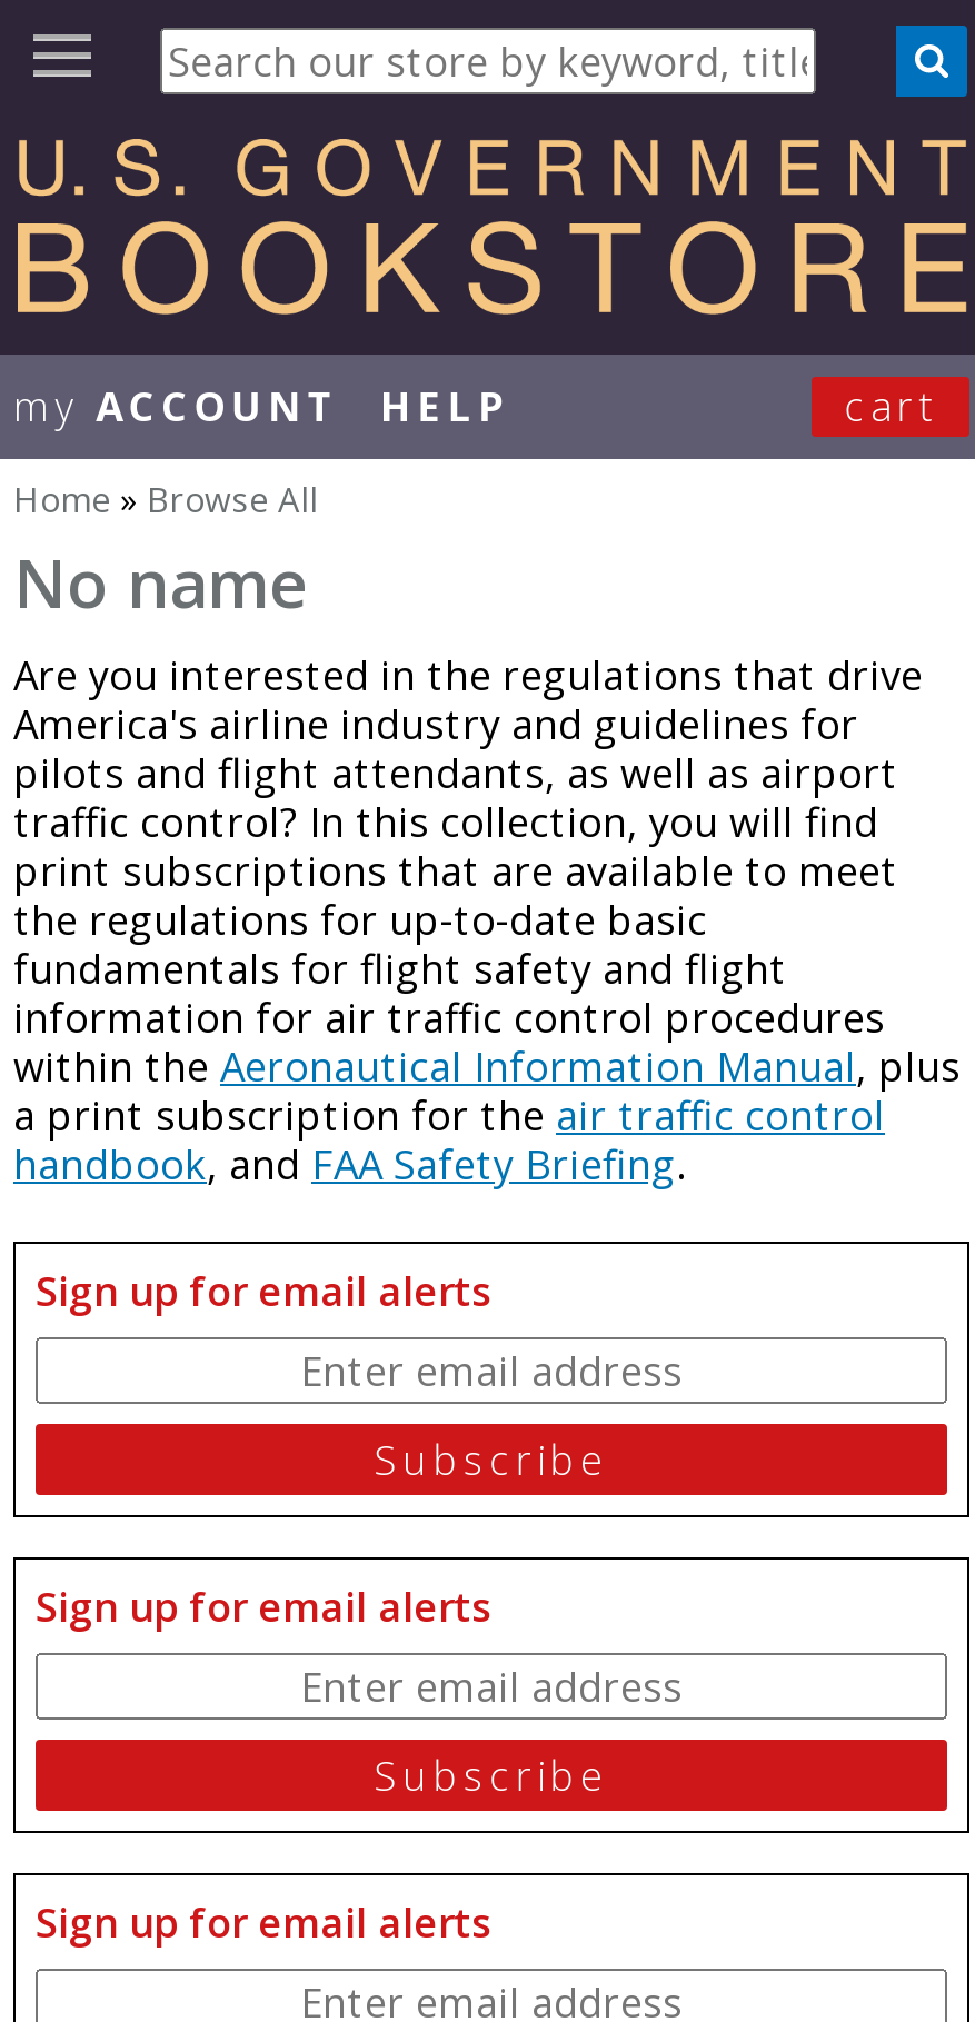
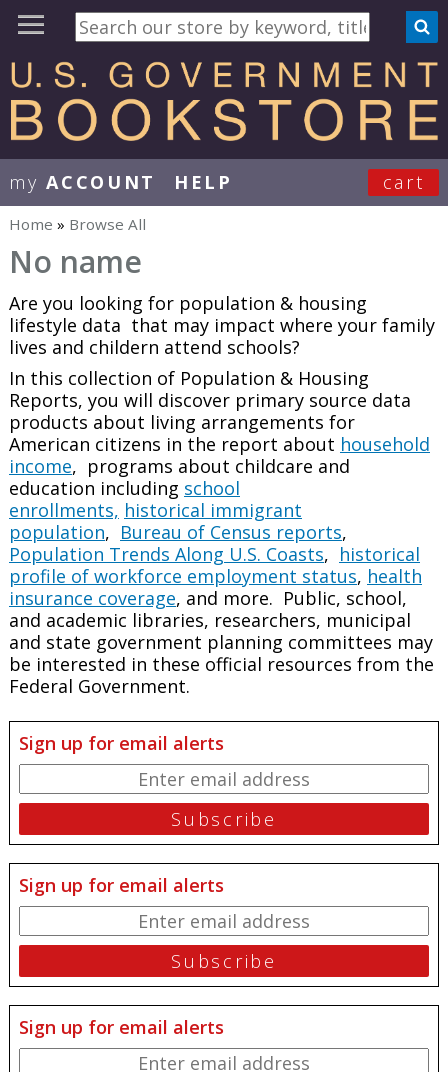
[13,647,961,1190] Are you interested in the regulations that drive | America's airline industry and guidelines for | pilots and flight attendants, as well as airport | traffic control? In this collection, you will find | print subscriptions that are available to meet | the regulations for up-to-date basic | fundamentals for flight safety and flight | information for air traffic control procedures | within the Aeronautical Information Manual, plus | a print subscription for theair traffic control | handbook, and FAA Safety Briefing. -> [9,291,435,698] Are you looking for population & housing | lifestyle data that may impact where your family | lives and childern attend schools? | In this collection of Population & Housing | Reports, you will discover primary source data | products about living arrangements for | American citizens in the report about household | income, programs about childcare and | education including school | enrollments, historical immigrant | population,Bureau of Census reports, | Population Trends Along U.S. Coasts,historical | profile of workforce employment status,health | insurance coverage, and more. Public, school, | and academic libraries, researchers, municipal | and state government planning committees may | be interested in these official resources from the | Federal Government.

